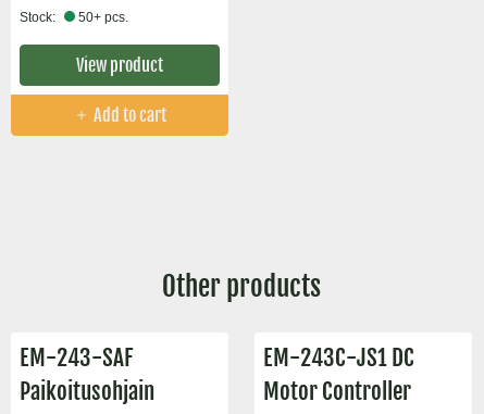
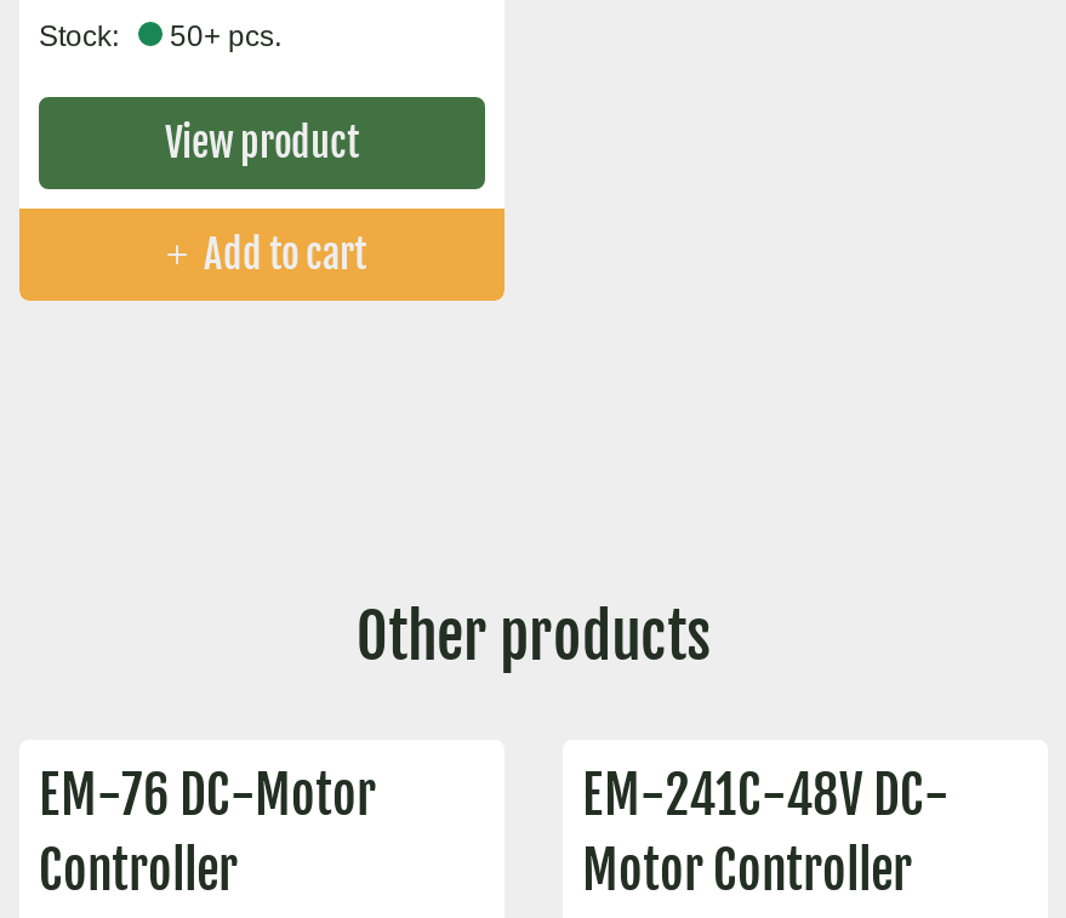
[20,343,154,405] EM-243-SAF | Paikoitusohjain -> [39,764,376,902] EM-76 DC-Motor | Controller
[263,343,414,372] EM-243C-JS1 DC -> [582,764,948,827] EM-241C-48V DC-

